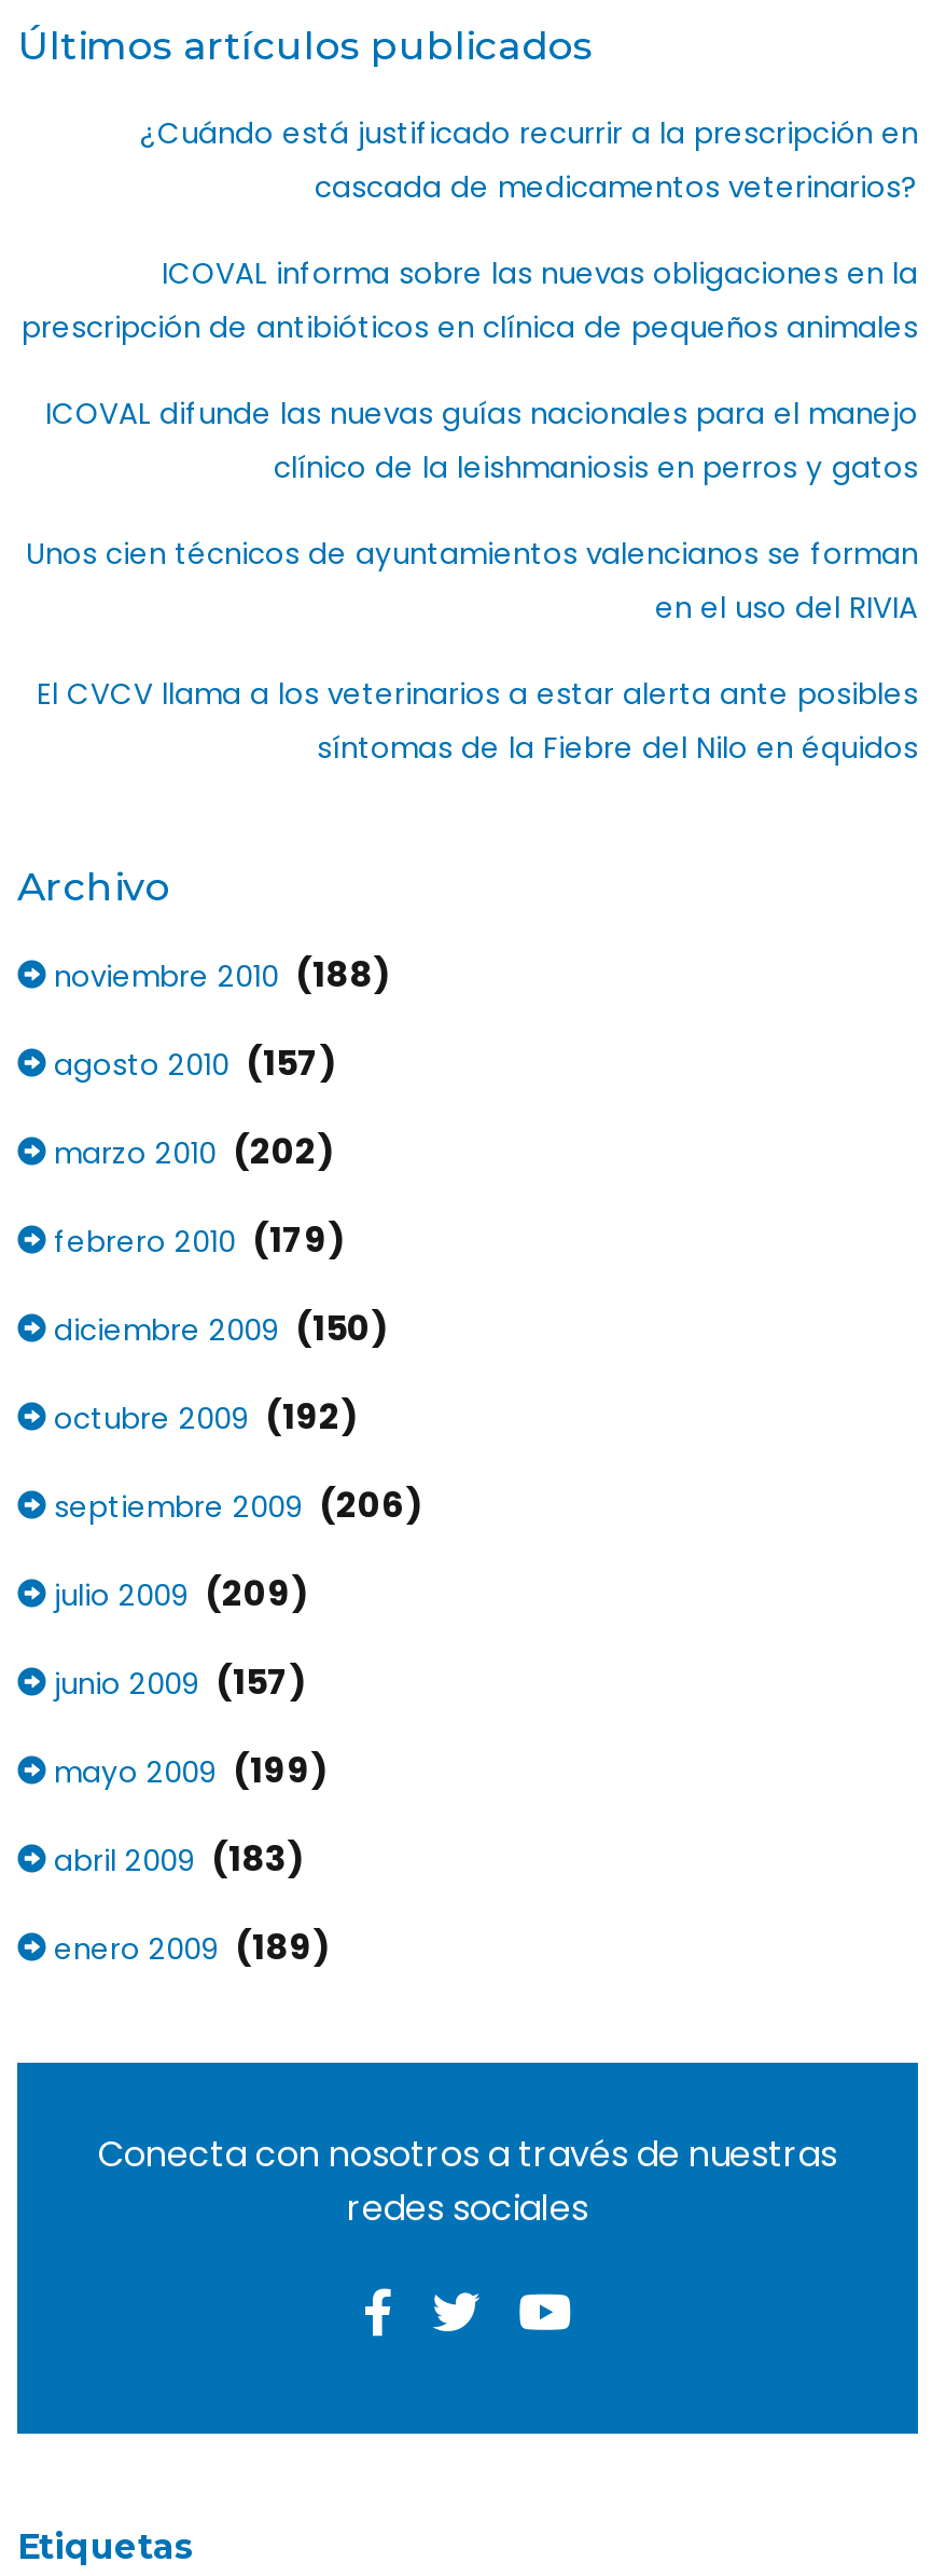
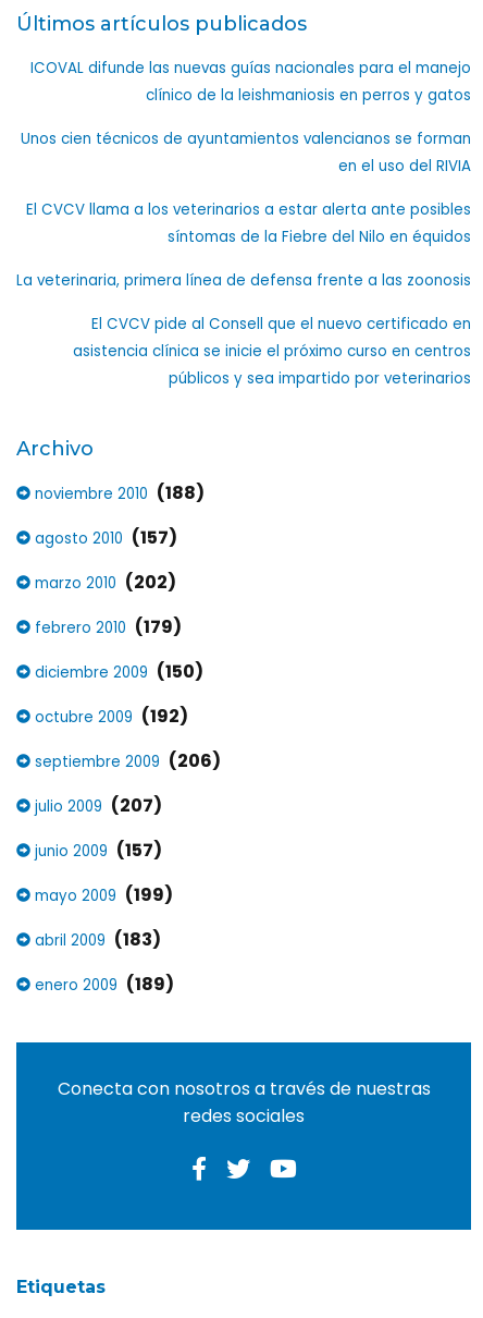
[22,113,918,348] ¿Cuándo está justificado recurrir a la prescripción en | cascada de medicamentos veterinarios? | ICOVAL informa sobre las nuevas obligaciones en la | prescripción de antibióticos en clínica de pequeños animales -> none
moved [26,394,918,769] -> [21,58,471,247]: ICOVAL difunde las nuevas guías nacionales para el manejo | clínico de la leishmaniosis en perros y gatos | Unos cien técnicos de ayuntamientos valencianos se forman | en el uso del RIVIA | El CVCV llama a los veterinarios a estar alerta ante posibles | síntomas de la Fiebre del Nilo en équidos
none -> [16,270,471,389] La veterinaria, primera línea de defensa frente a las zoonosis | El CVCV pide al Consell que el nuevo certificado en | asistencia clínica se inicie el próximo curso en centros | públicos y sea impartido por veterinarios
[45,1569,308,1618] julio 2009 (209) -> [30,793,162,818] julio 2009 (207)

